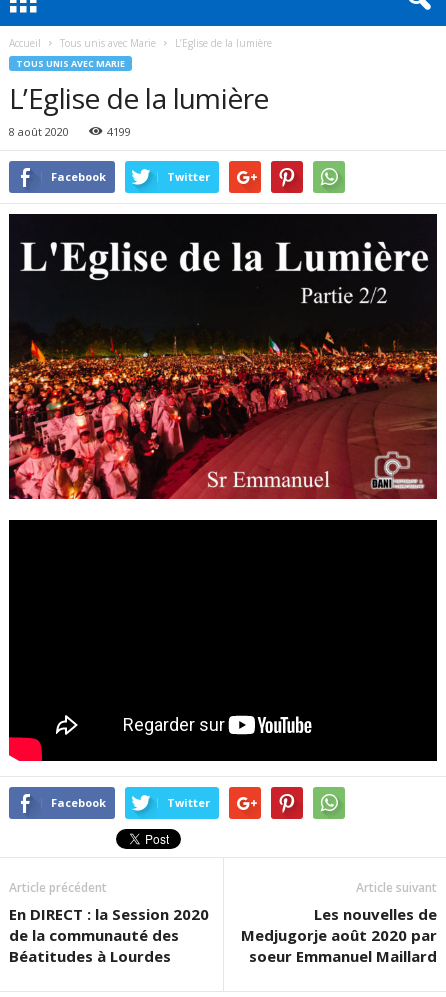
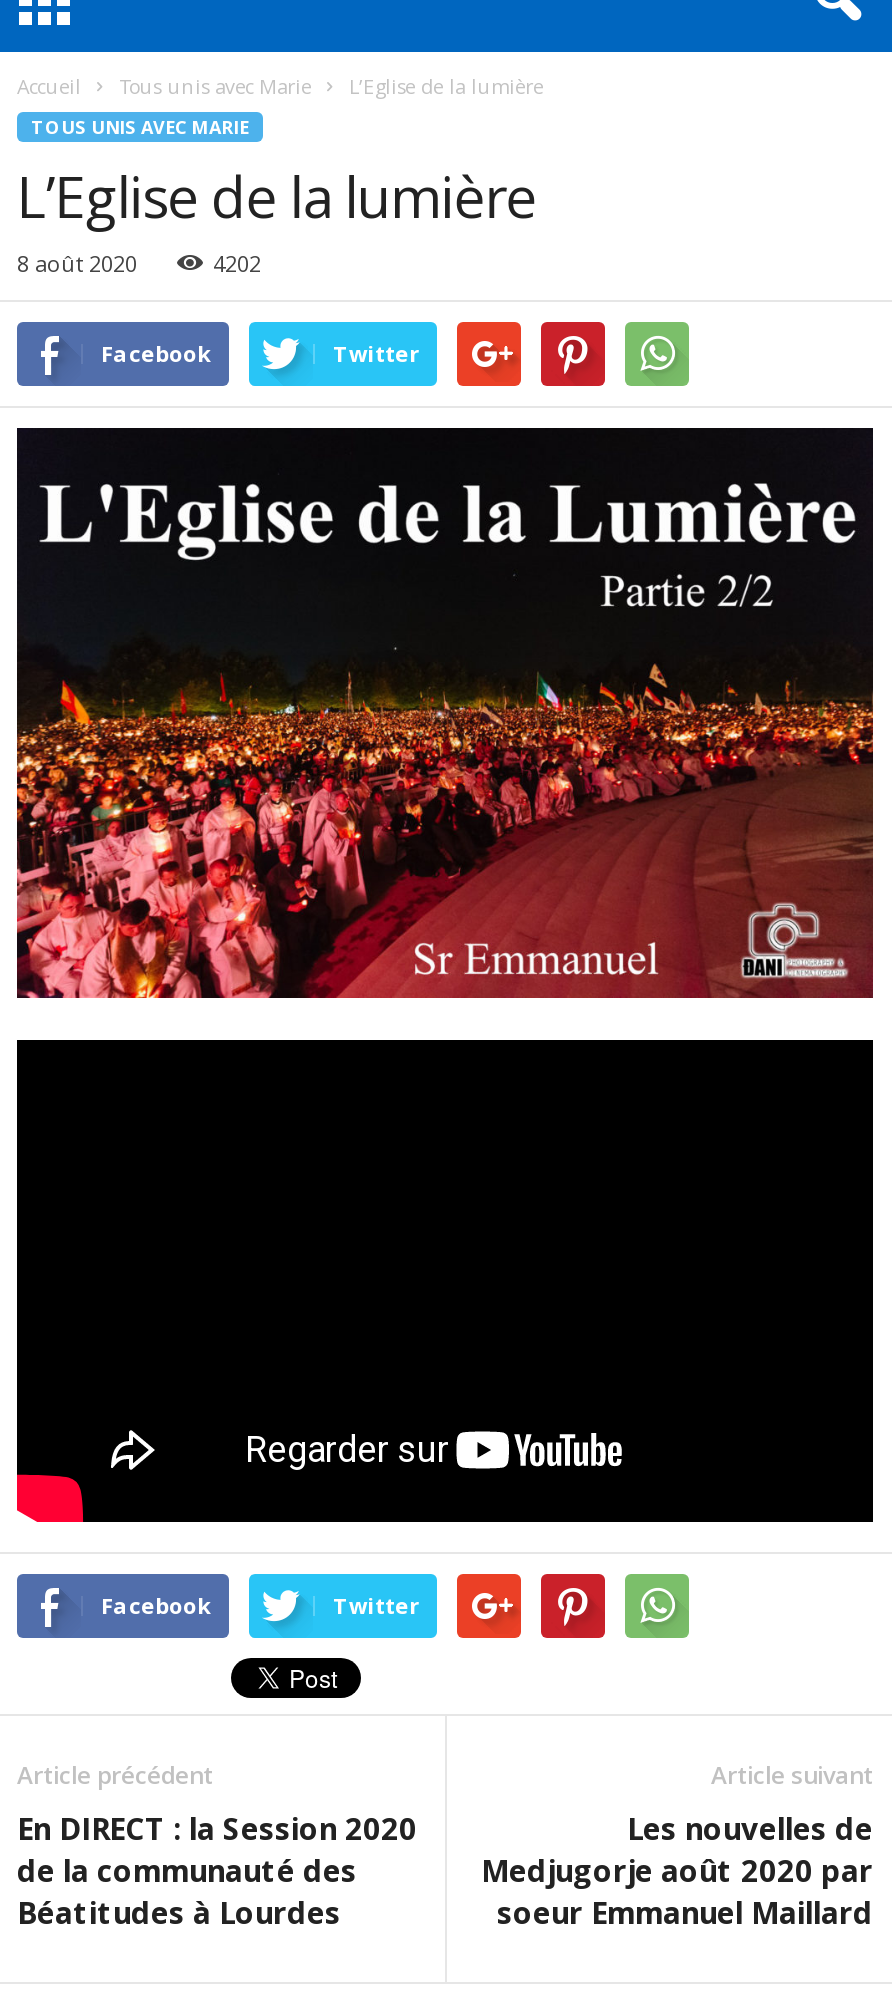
[107,124,131,139] 4199 -> [213,248,261,278] 4202

